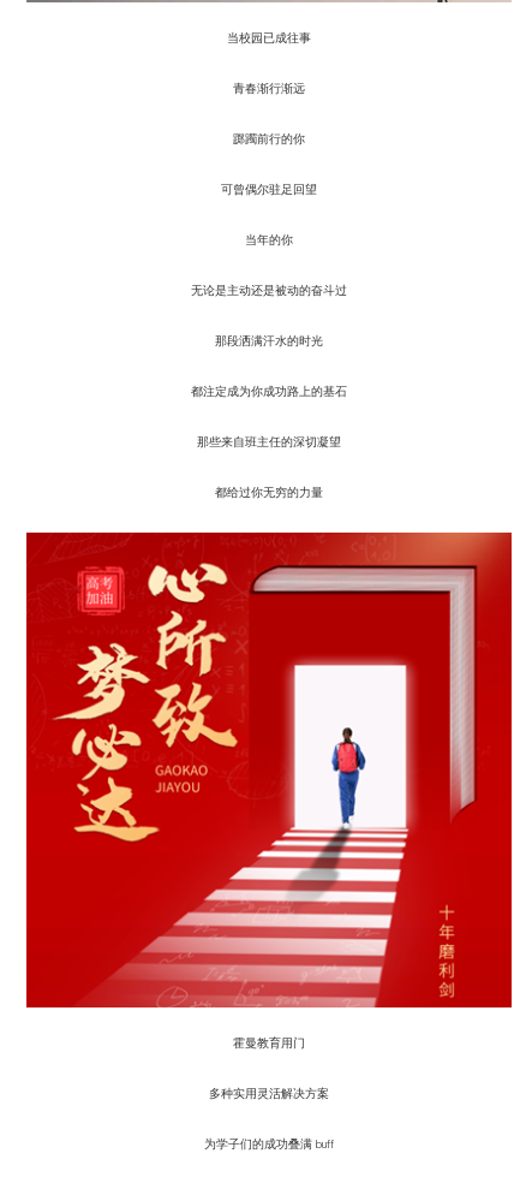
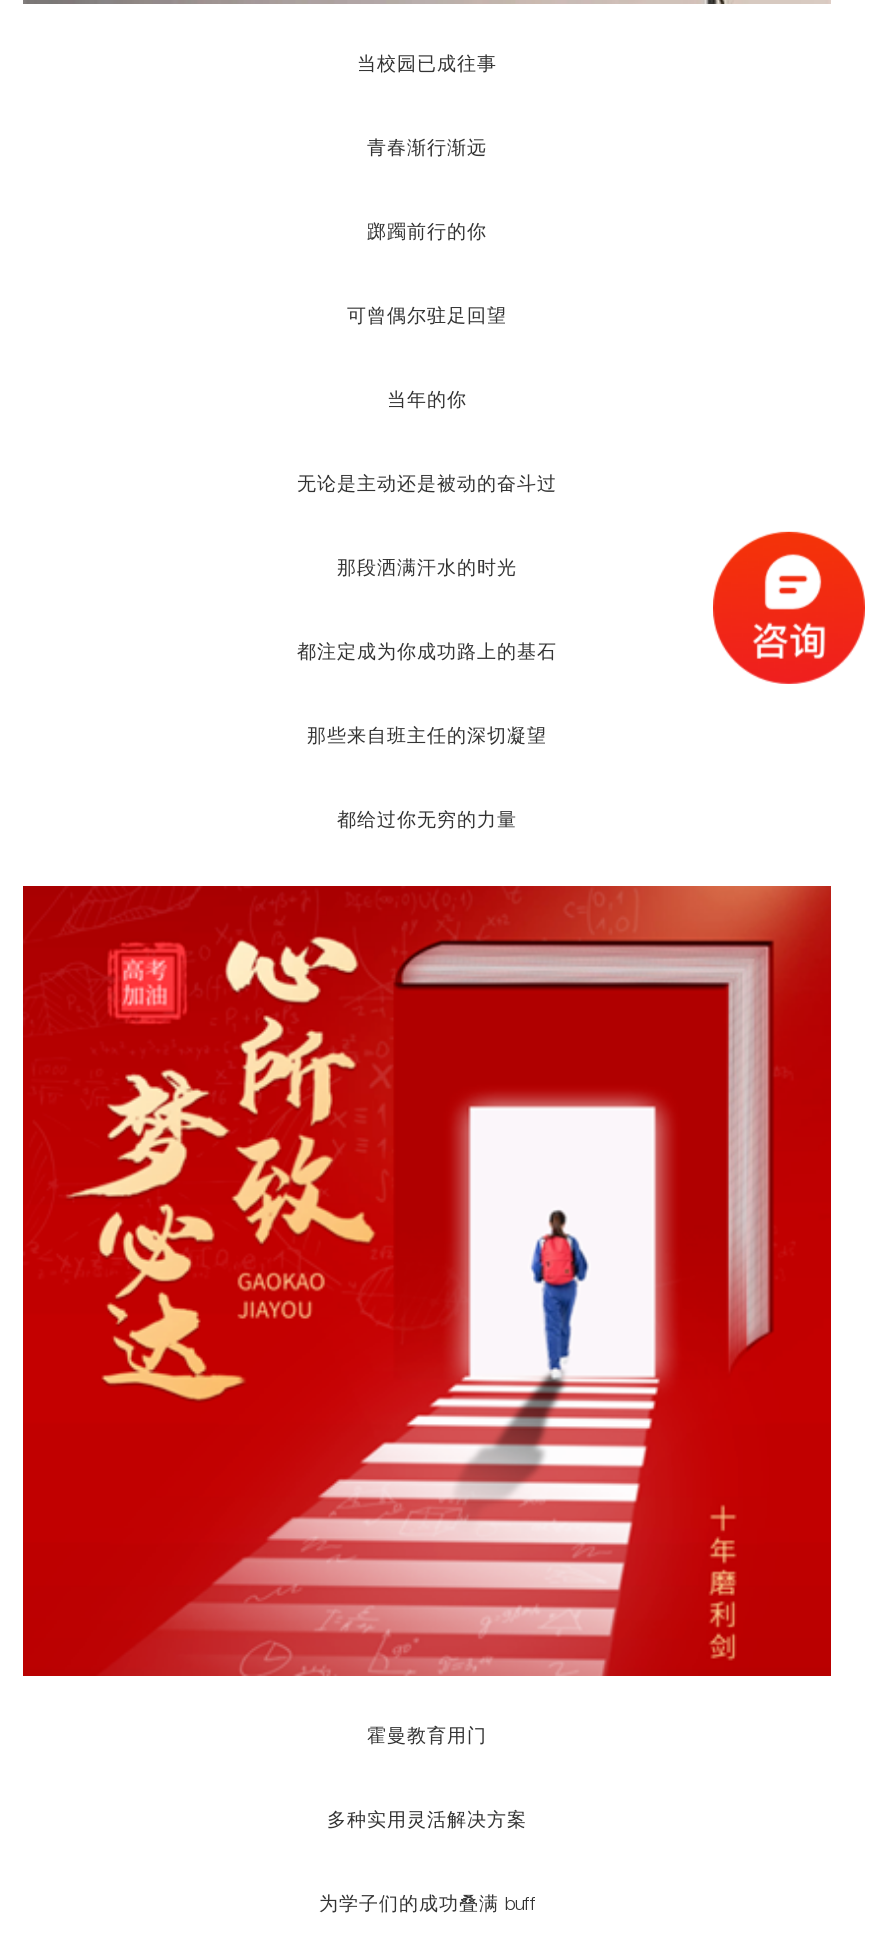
none -> [711,530,867,686] [image]

